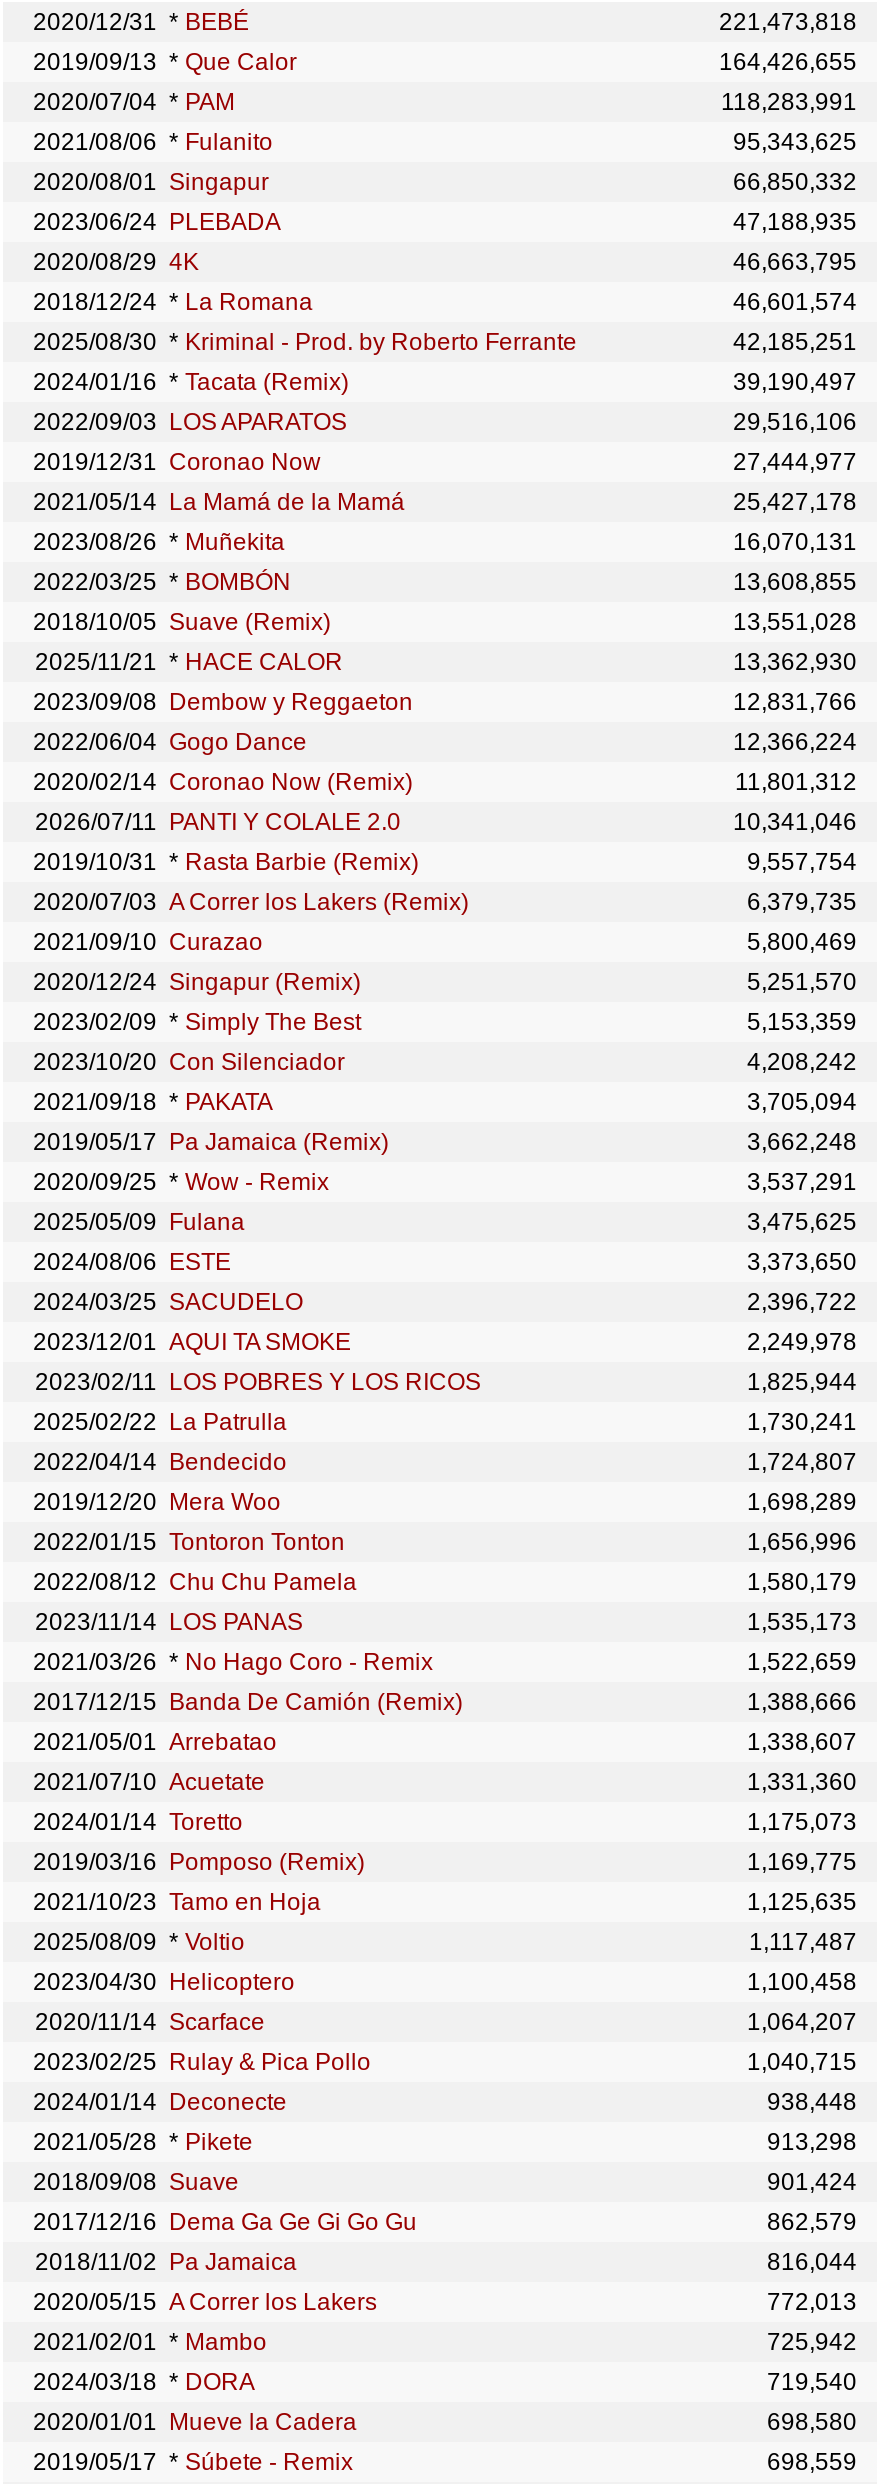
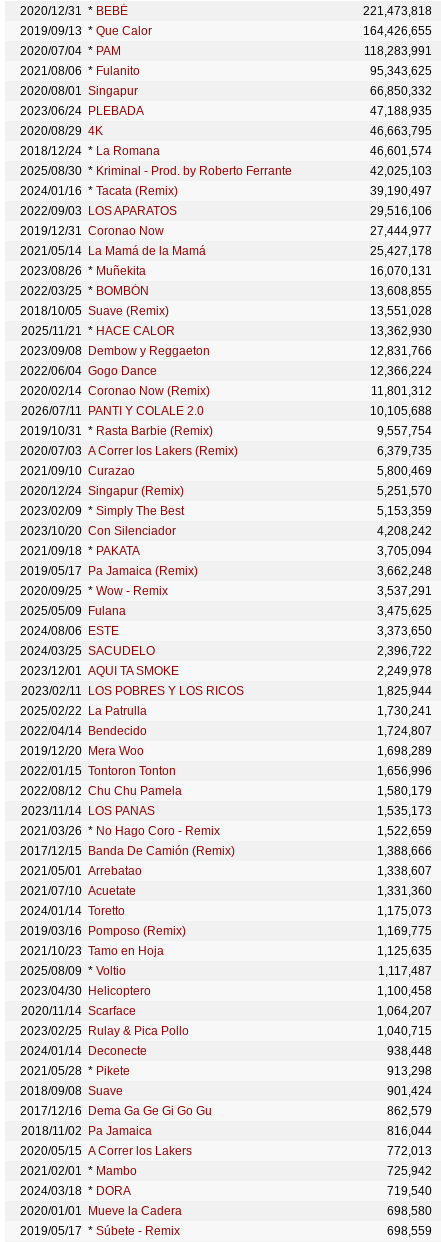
[733,328,857,356] 42,185,251 -> [370,164,432,178] 42,025,103
[733,808,857,836] 10,341,046 -> [370,404,432,418] 10,105,688

